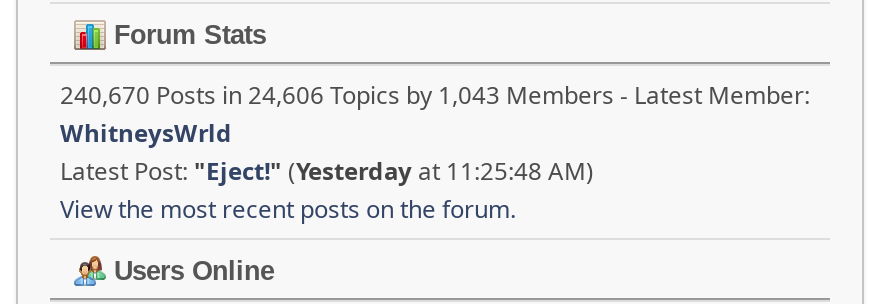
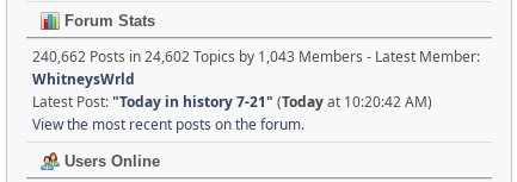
[60,78,810,112] 240,670 Posts in 24,606 Topics by 1,043 Members - Latest Member: -> [32,46,480,66] 240,662 Posts in 24,602 Topics by 1,043 Members - Latest Member:
[60,154,594,188] Latest Post: "Eject!" (Yesterday at 11:25:48 AM) -> [32,91,432,112] Latest Post: "Today in history 7-21" (Today at 10:20:42 AM)

